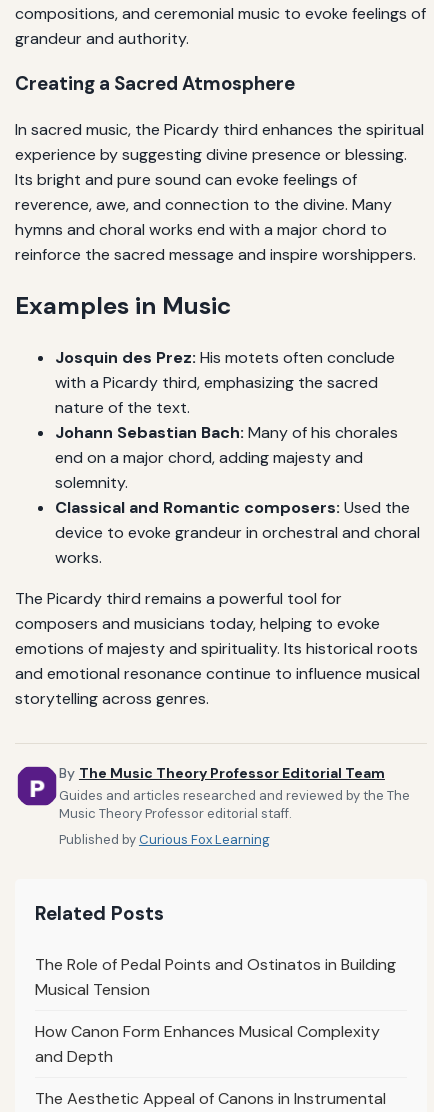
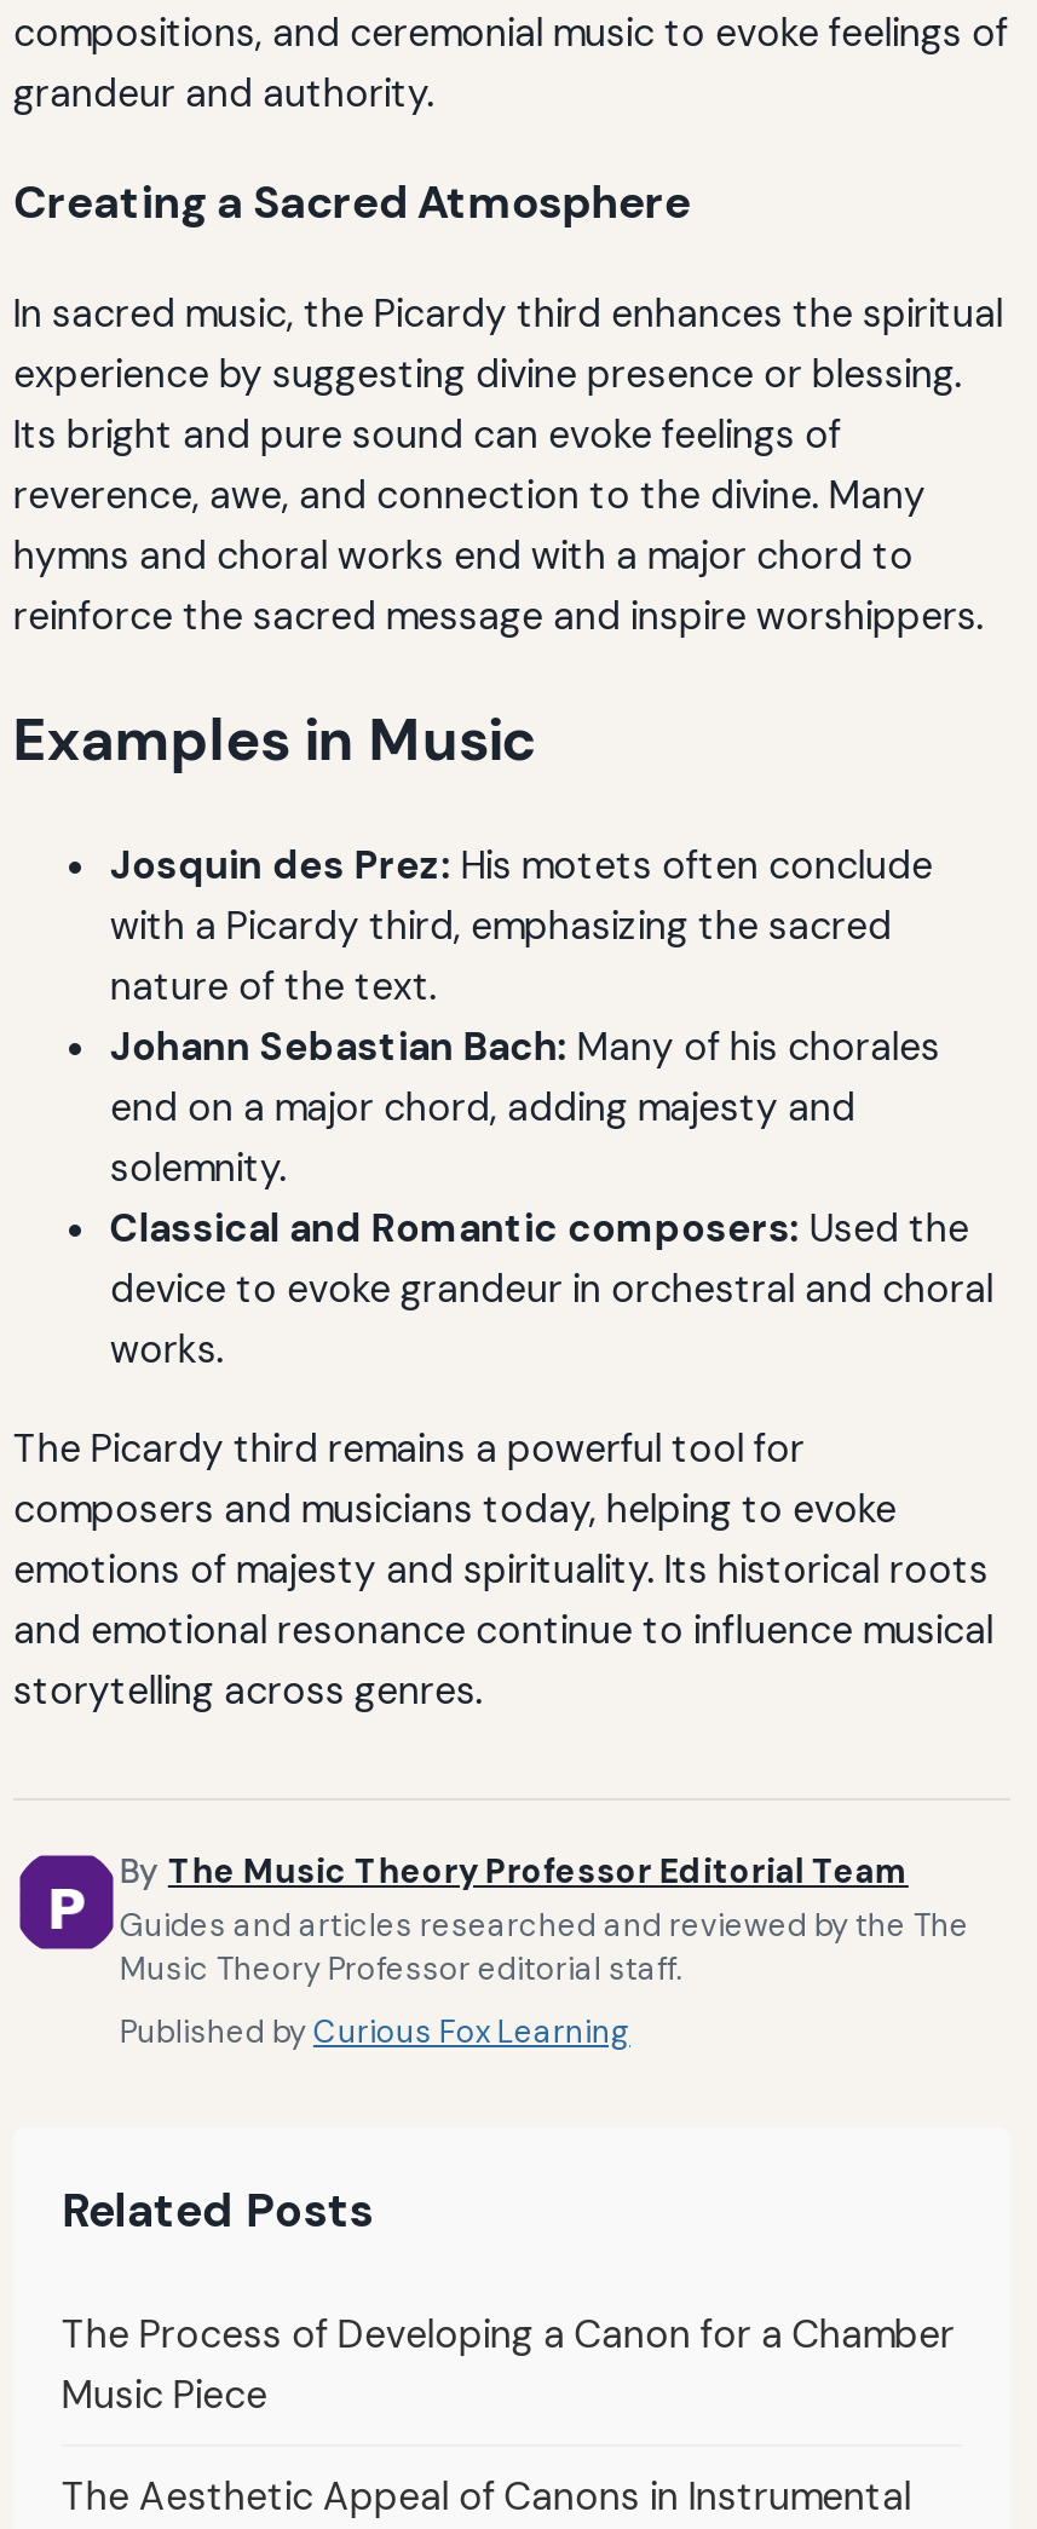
[35,954,396,1067] The Role of Pedal Points and Ostinatos in Building | Musical Tension | How Canon Form Enhances Musical Complexity | and Depth -> [61,2310,954,2421] The Process of Developing a Canon for a Chamber | Music Piece

